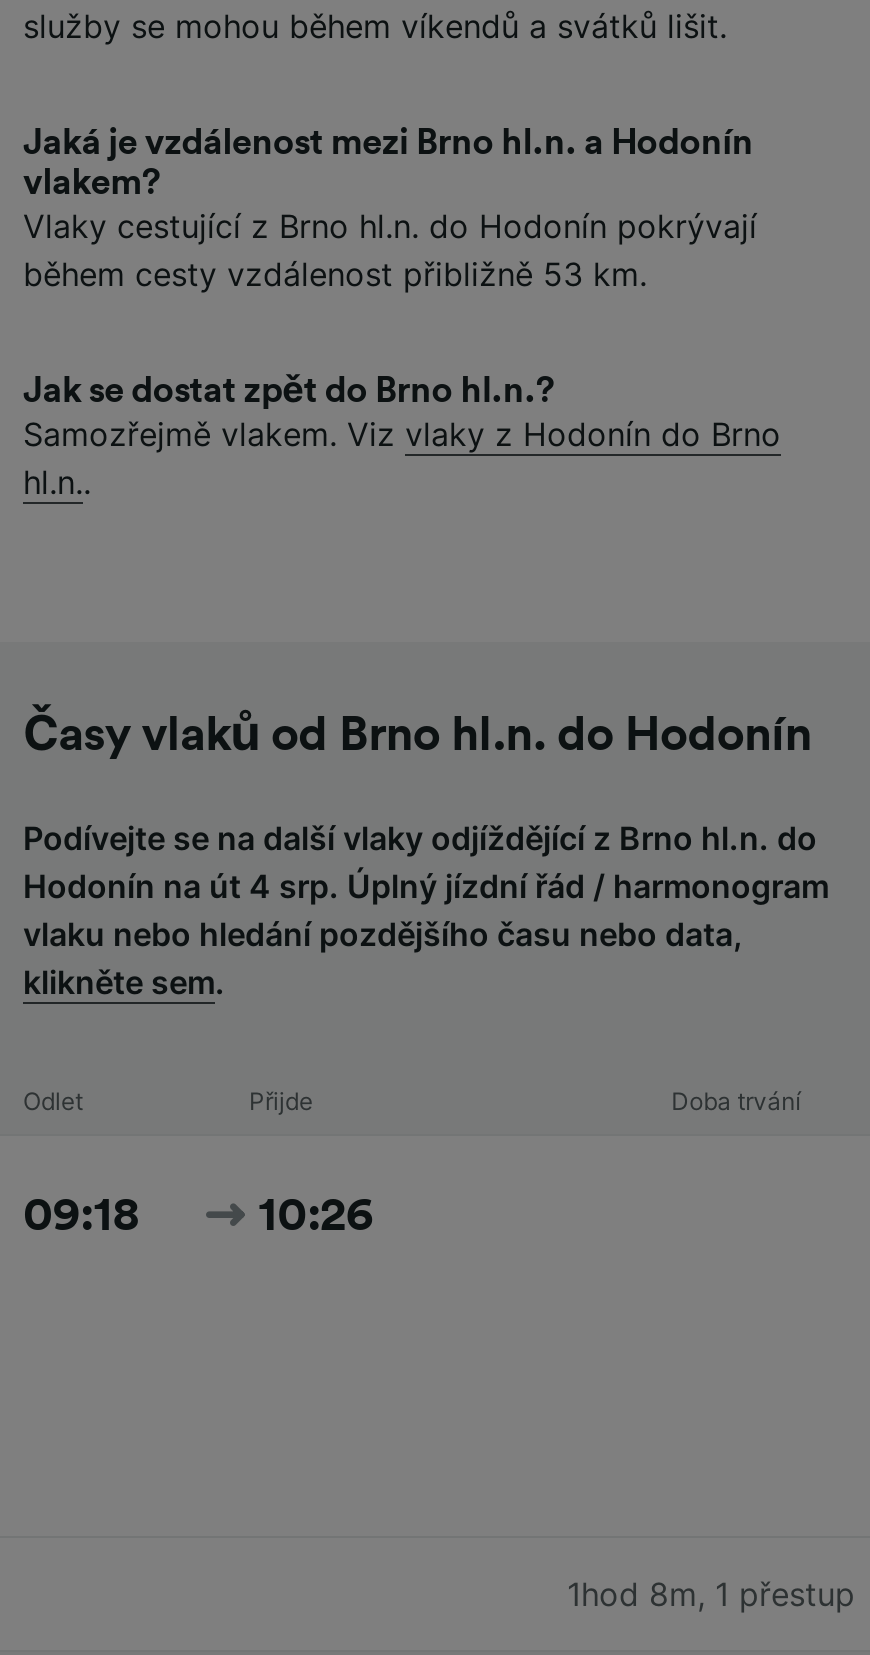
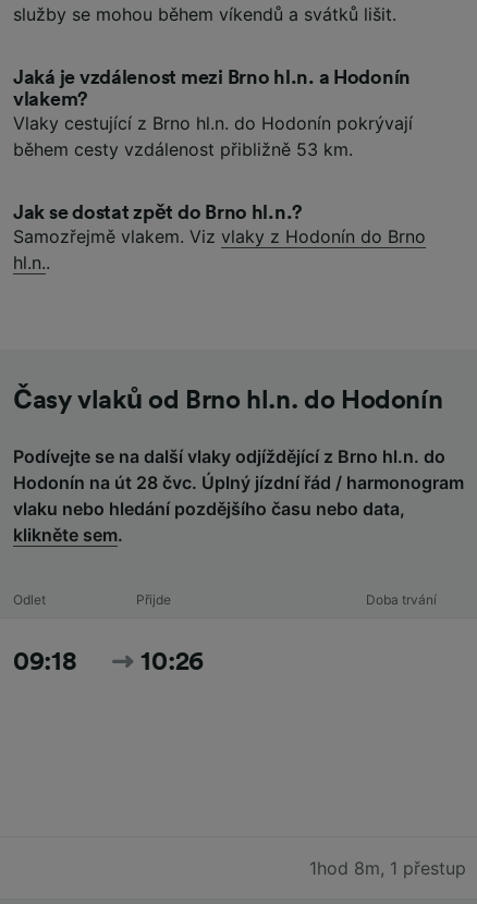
[23,866,829,906] Hodonín na út 4 srp. Úplný jízdní řád / harmonogram -> [13,472,464,494] Hodonín na út 28 čvc. Úplný jízdní řád / harmonogram

